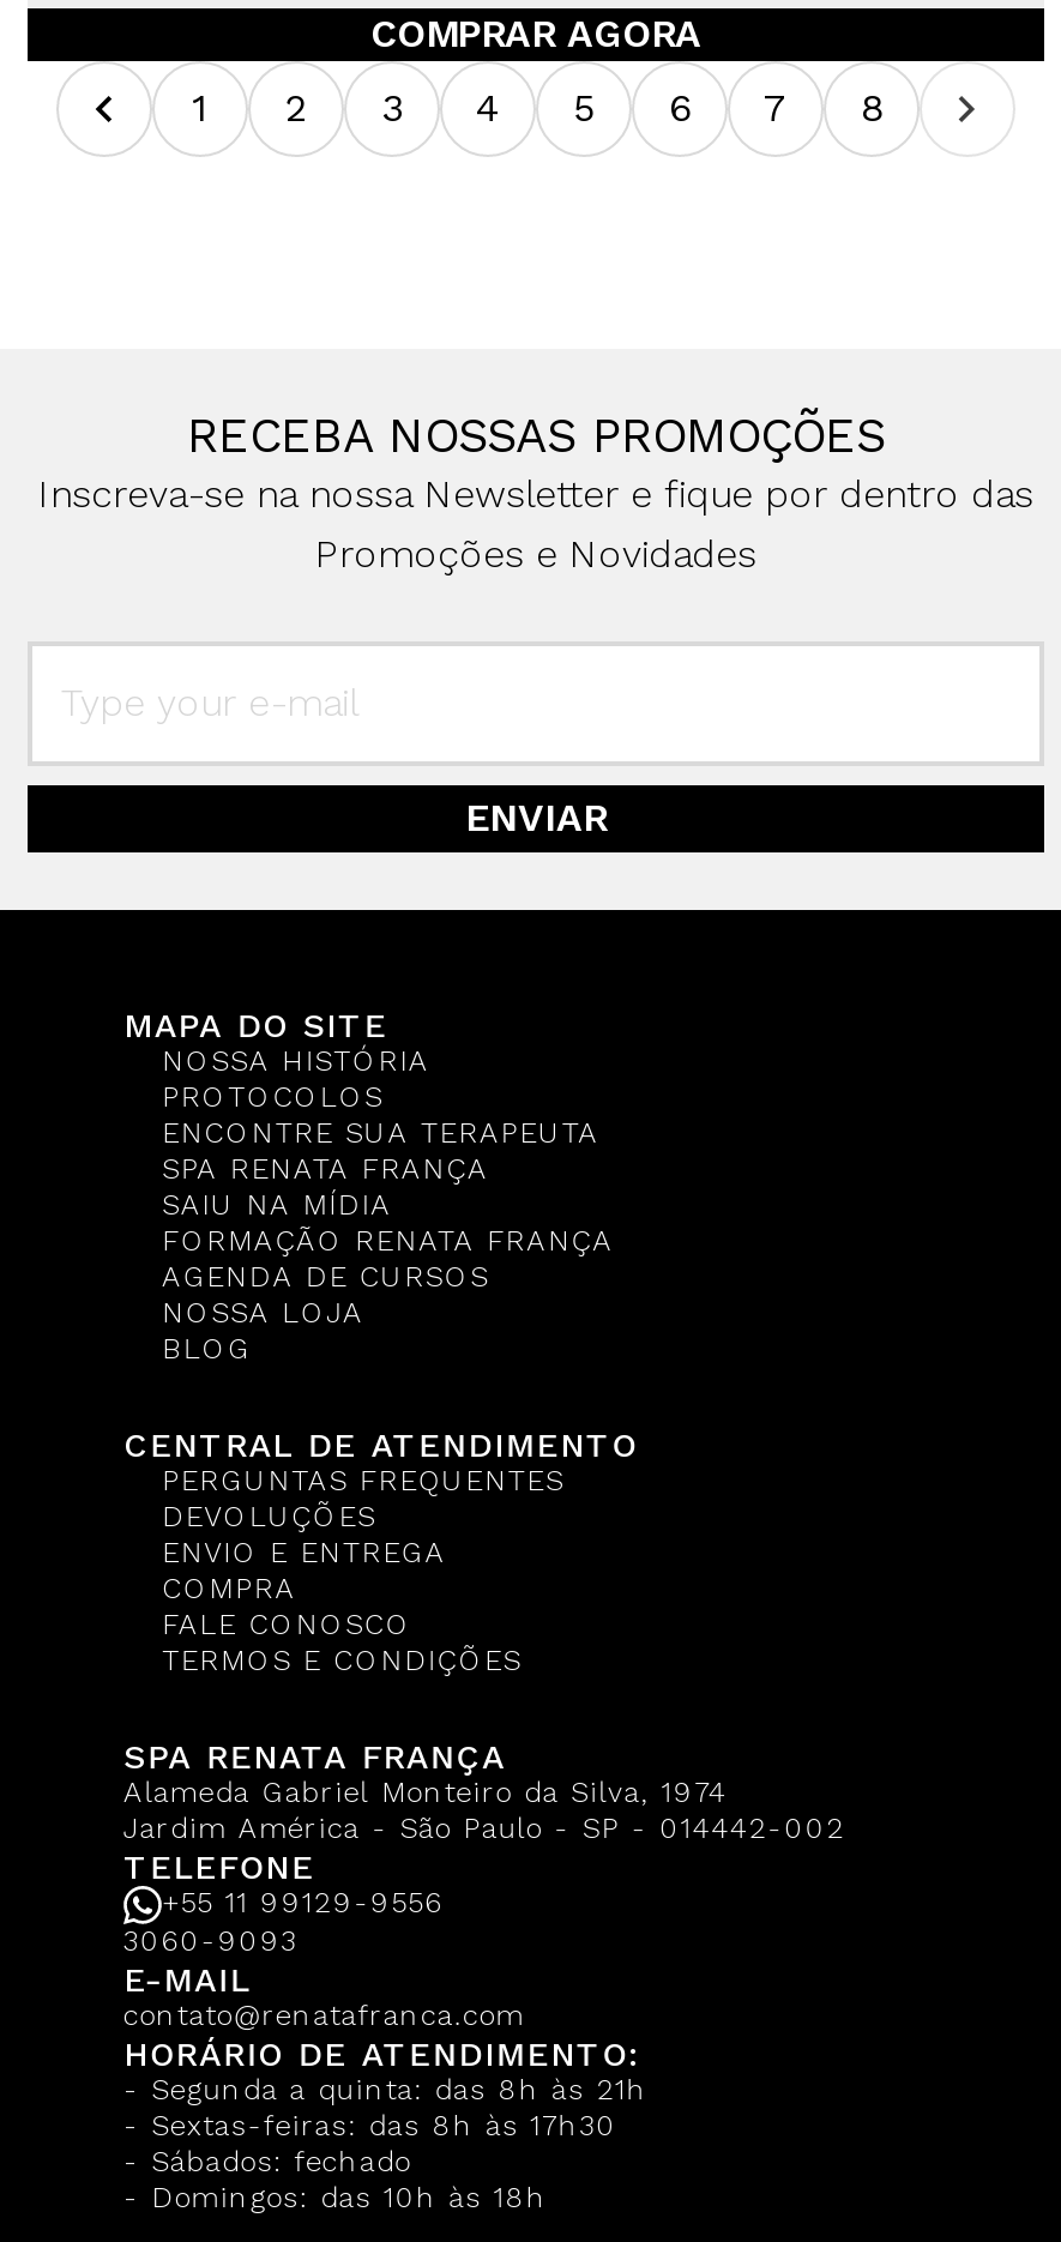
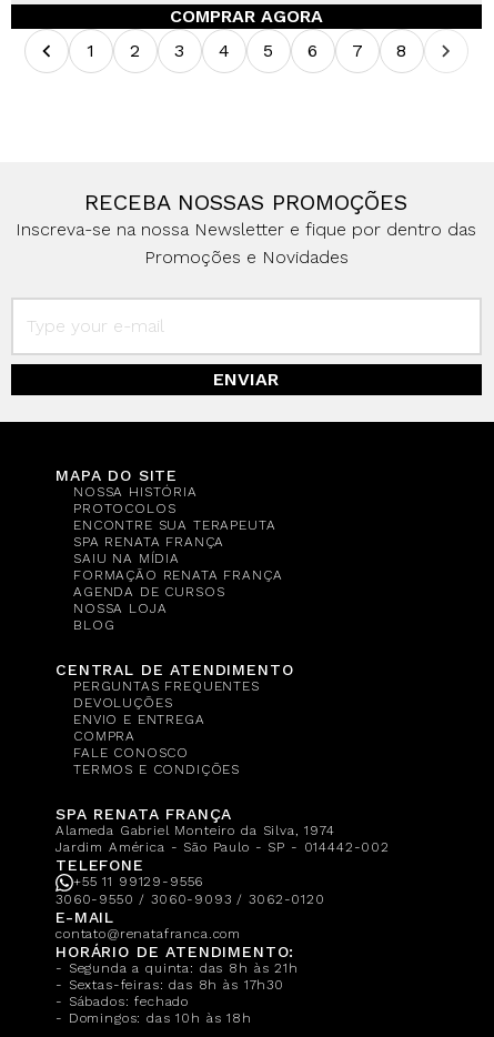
[123,1925,298,1958] 3060-9093 -> [56,892,325,907] 3060-9550 / 3060-9093 / 3062-0120

